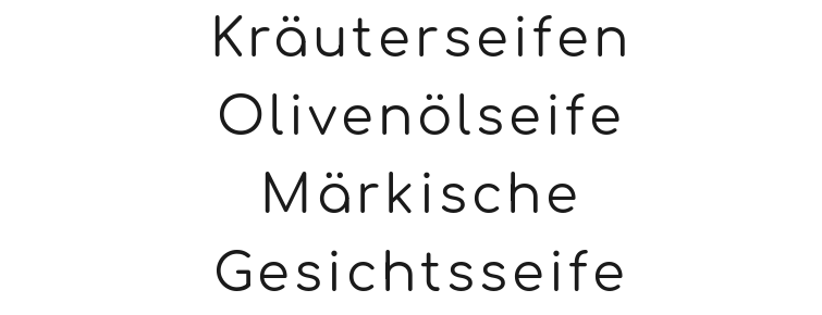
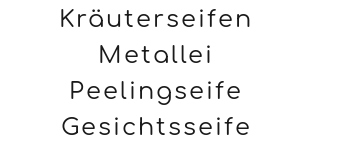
[217,89,626,226] Olivenölseife | Märkische -> [69,42,243,105] Metallei | Peelingseife

